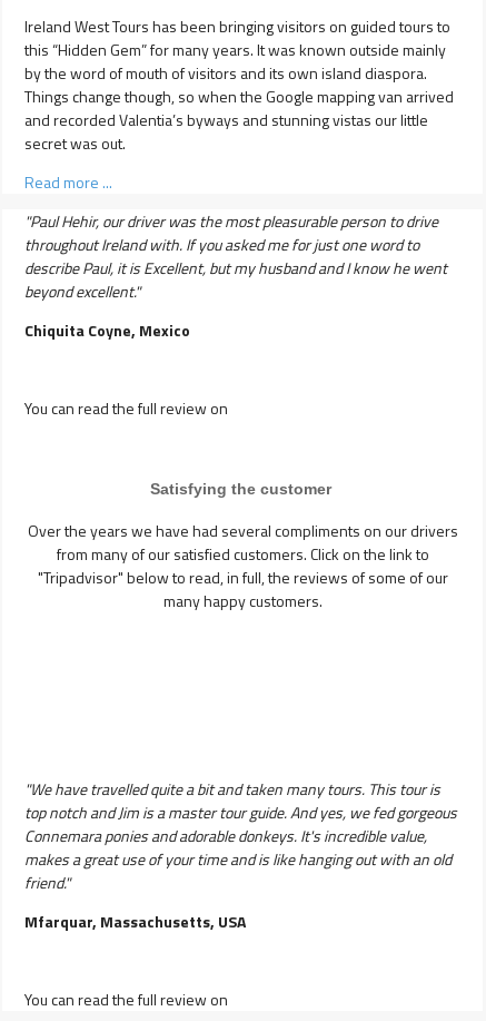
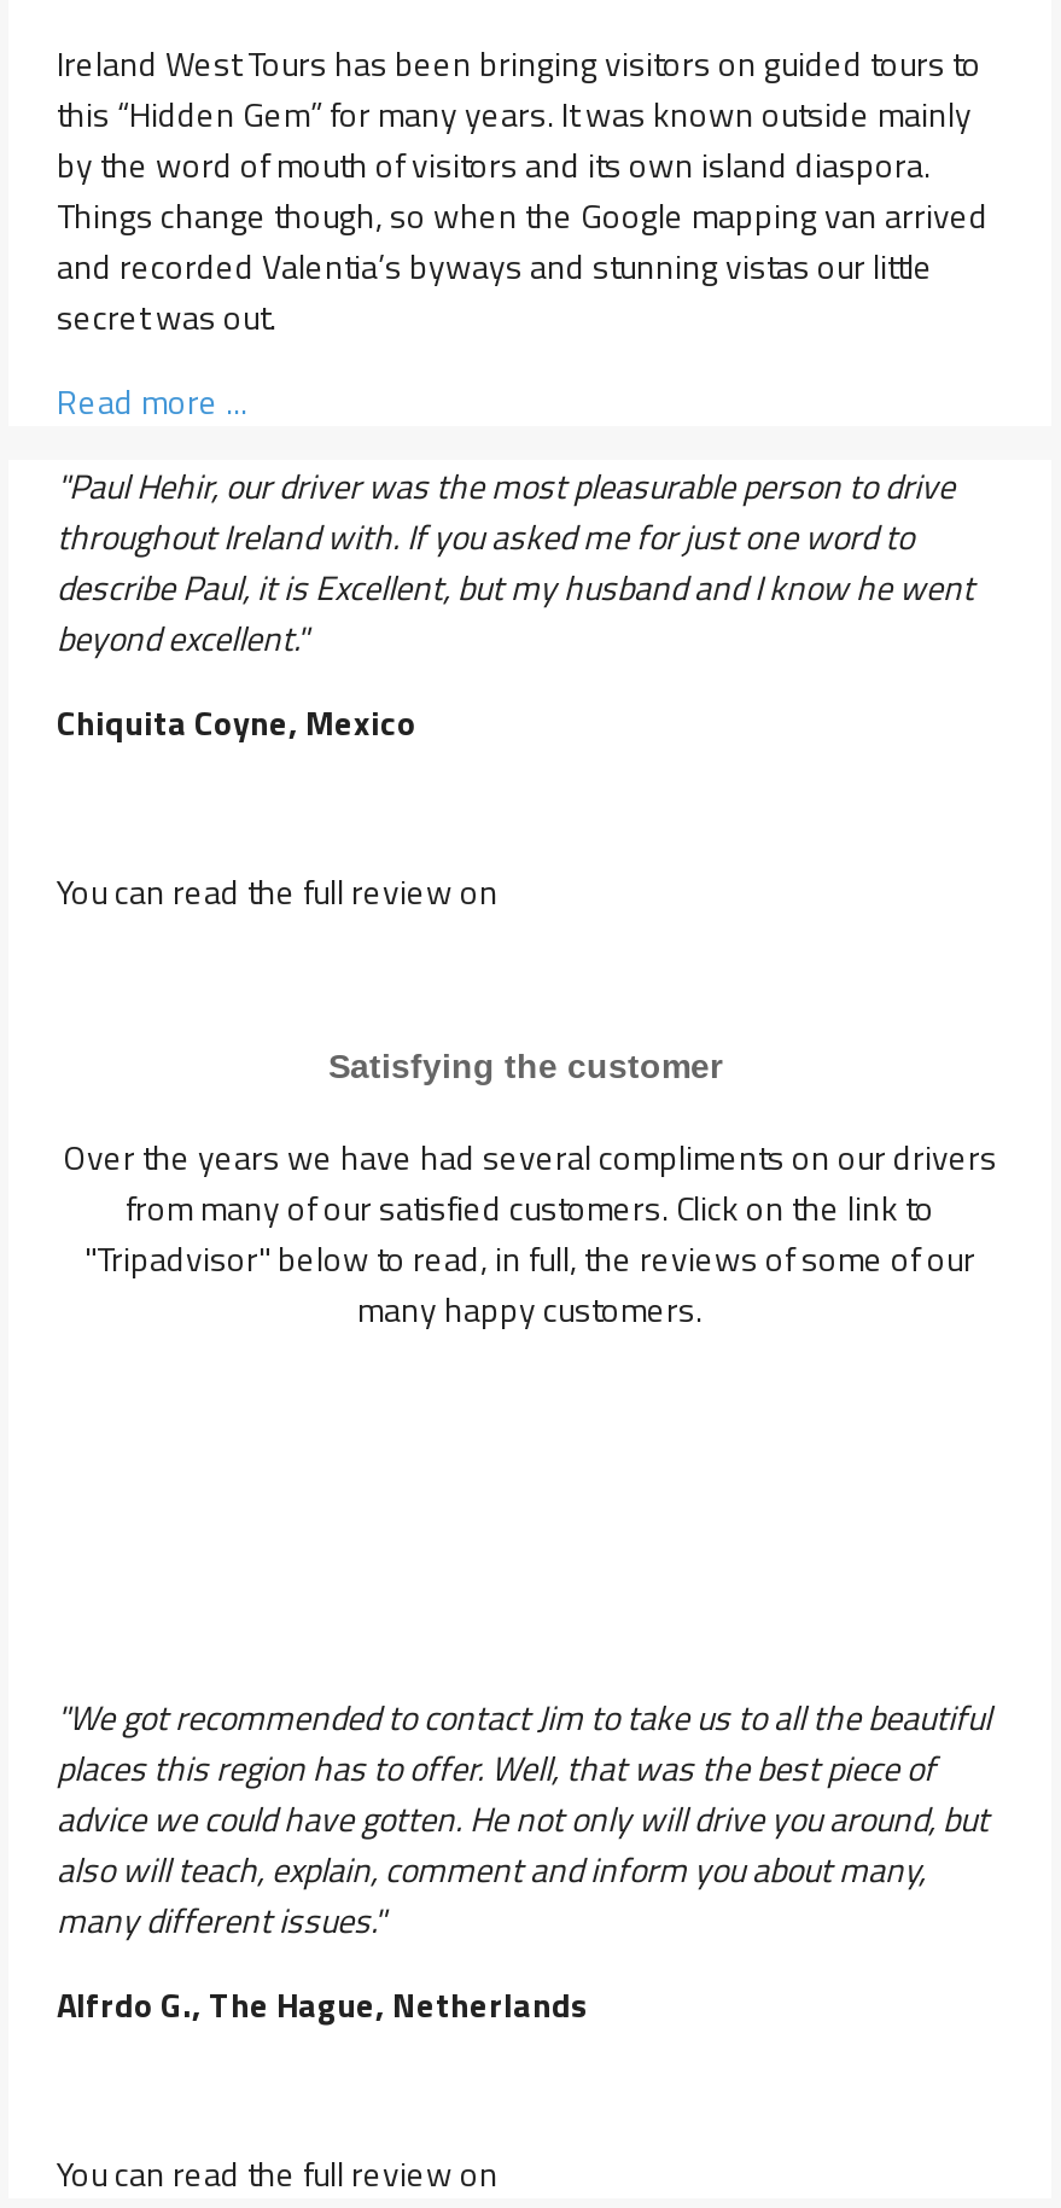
[24,777,457,894] "We have travelled quite a bit and taken many tours. This tour is | top notch and Jim is a master tour guide. And yes, we fed gorgeous | Connemara ponies and adorable donkeys. It's incredible value, | makes a great use of your time and is like hanging out with an old | friend." -> [57,1690,991,1944] "We got recommended to contact Jim to take us to all the beautiful | places this region has to offer. Well, that was the best piece of | advice we could have gotten. He not only will drive you around, but | also will teach, explain, comment and inform you about many, | many different issues."
[24,909,246,932] Mfarquar, Massachusetts, USA -> [57,1977,588,2028] Alfrdo G., The Hague, Netherlands

